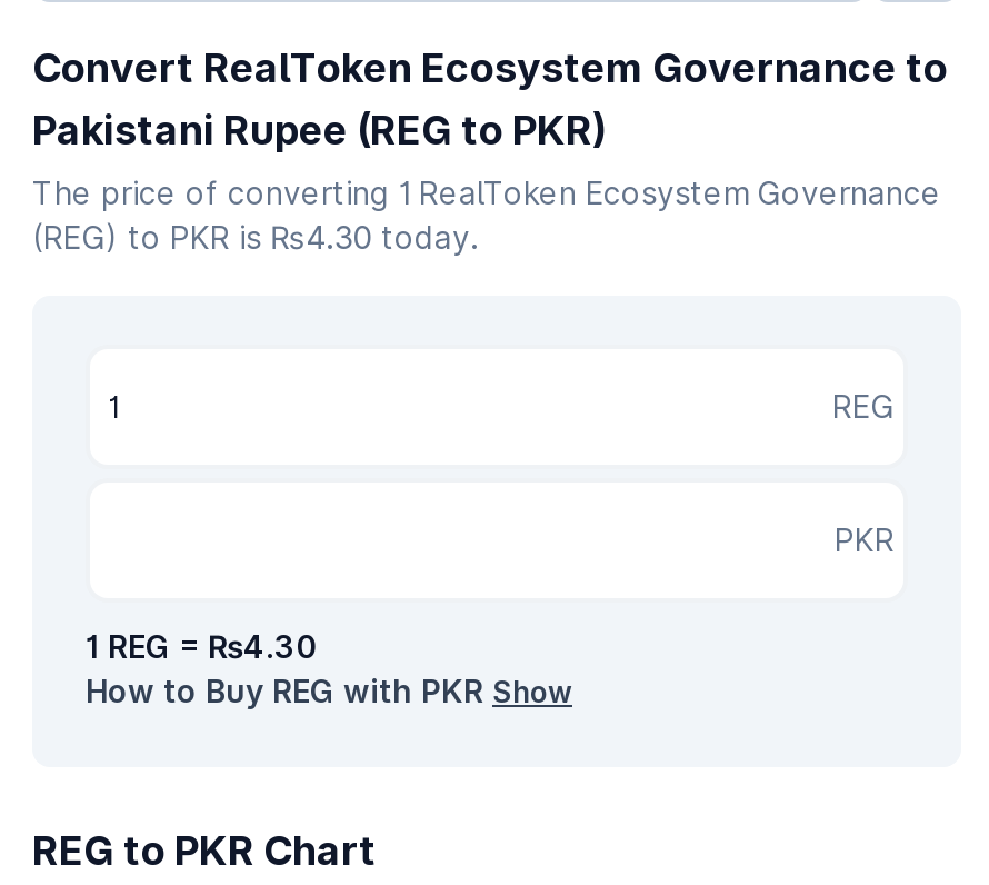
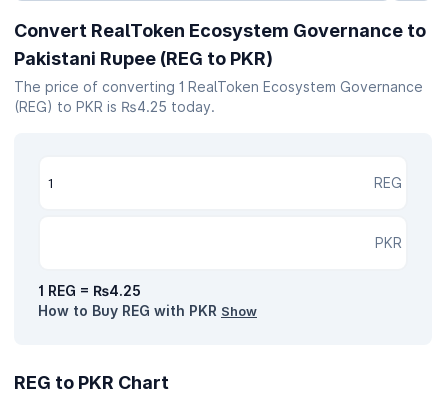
[32,218,479,256] (REG) to PKR is ₨4.30 today. -> [14,98,215,115] (REG) to PKR is ₨4.25 today.
[86,627,319,665] 1 REG = ₨4.30 -> [38,282,141,299] 1 REG = ₨4.25

